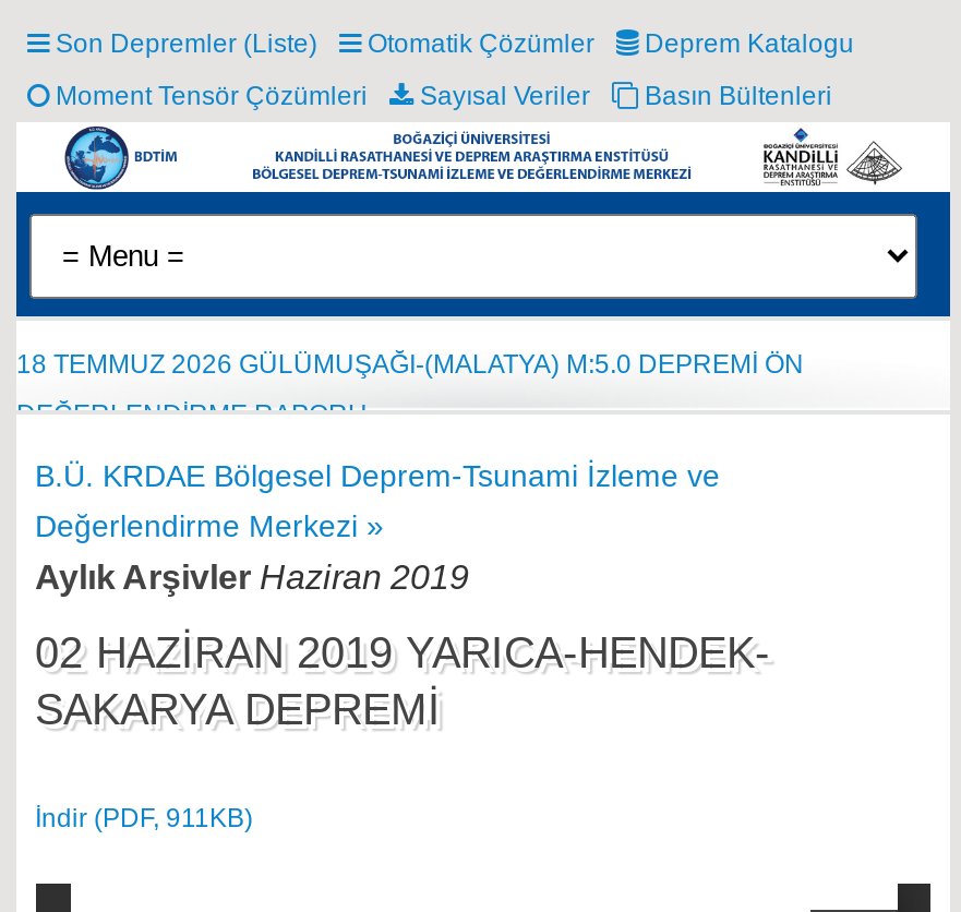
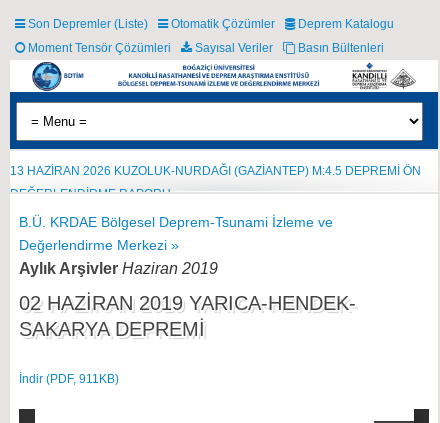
[16,350,804,380] 18 TEMMUZ 2026 GÜLÜMUŞAĞI-(MALATYA) M:5.0 DEPREMİ ÖN -> [10,164,421,178] 13 HAZİRAN 2026 KUZOLUK-NURDAĞI (GAZİANTEP) M:4.5 DEPREMİ ÖN

